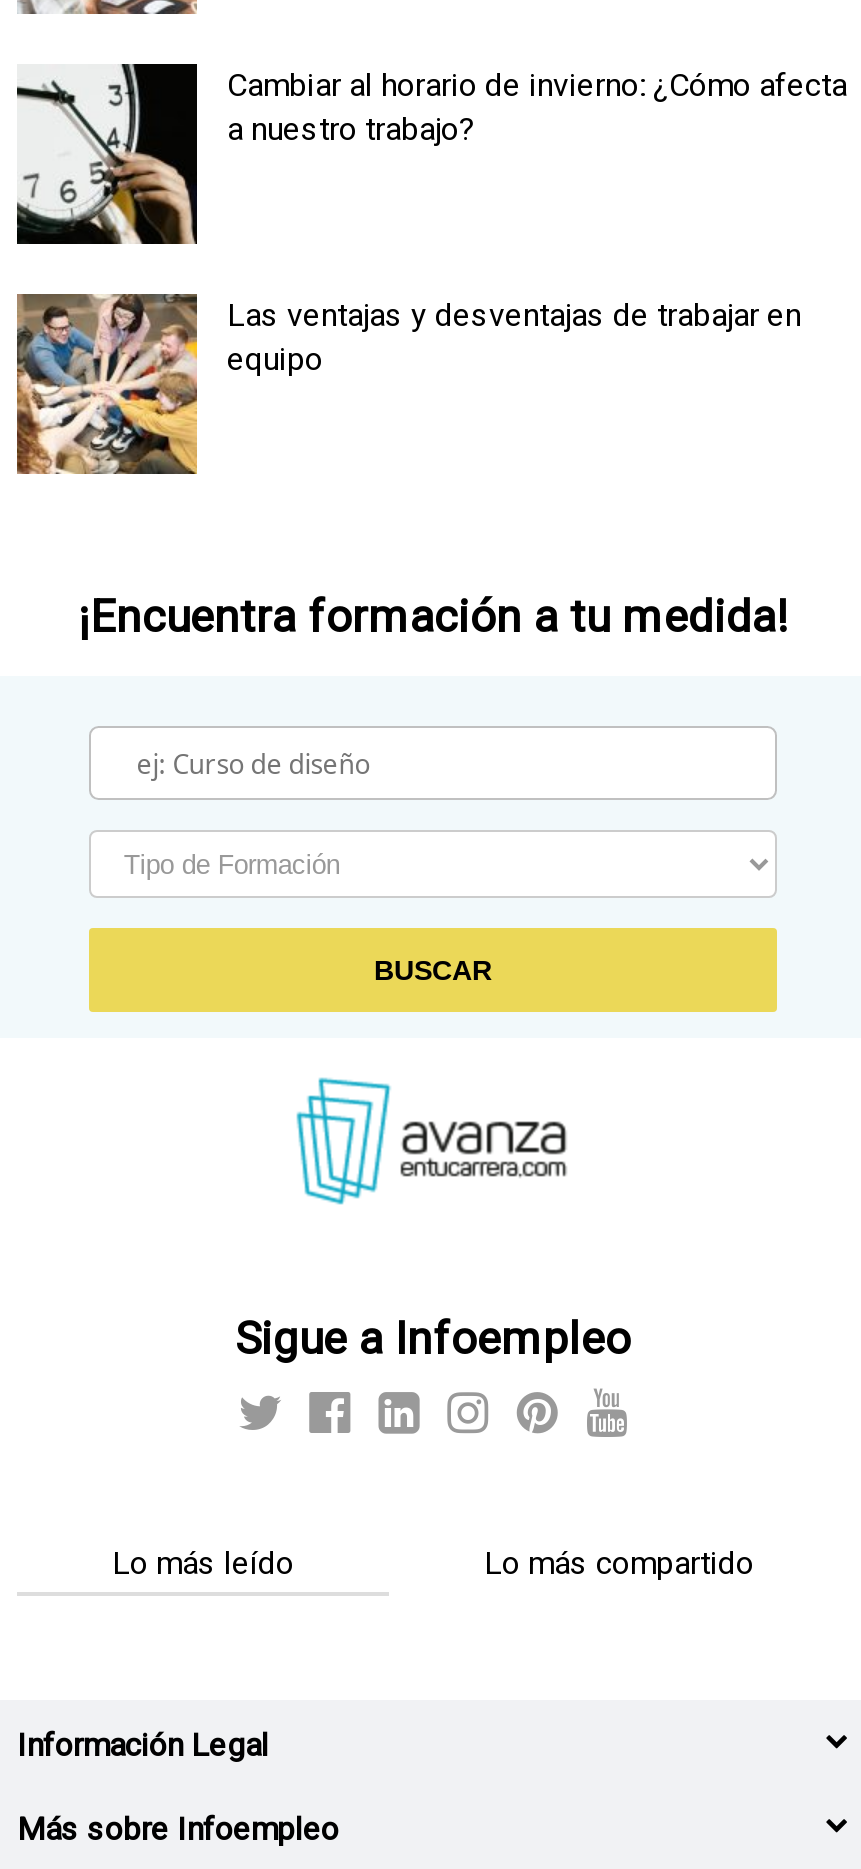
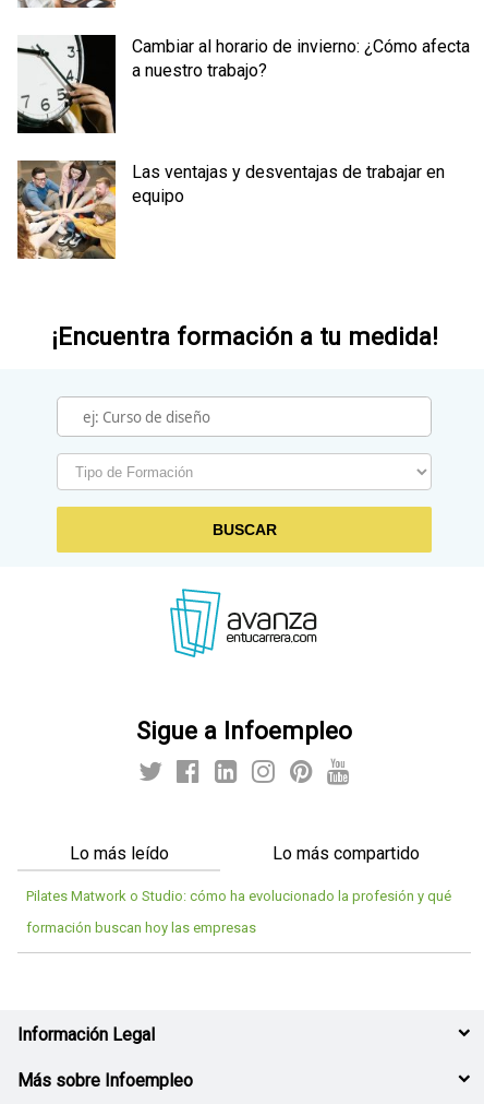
none -> [26,888,451,936] Pilates Matwork o Studio: cómo ha evolucionado la profesión y qué | formación buscan hoy las empresas

